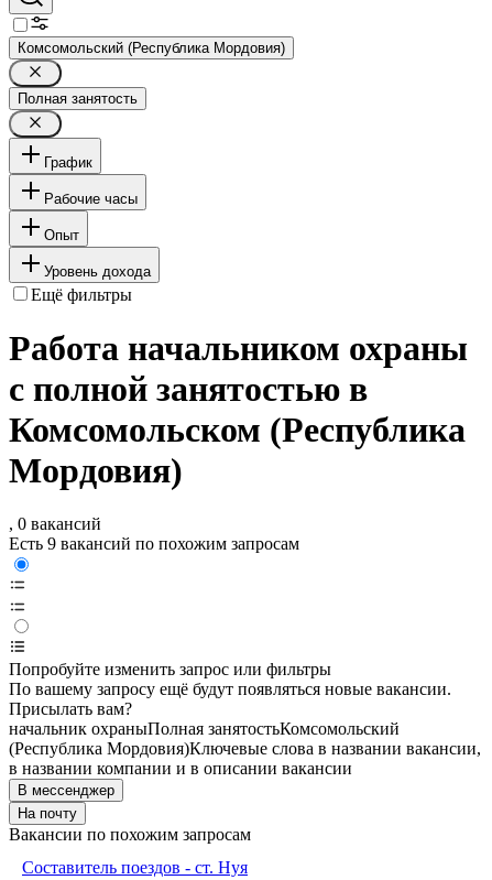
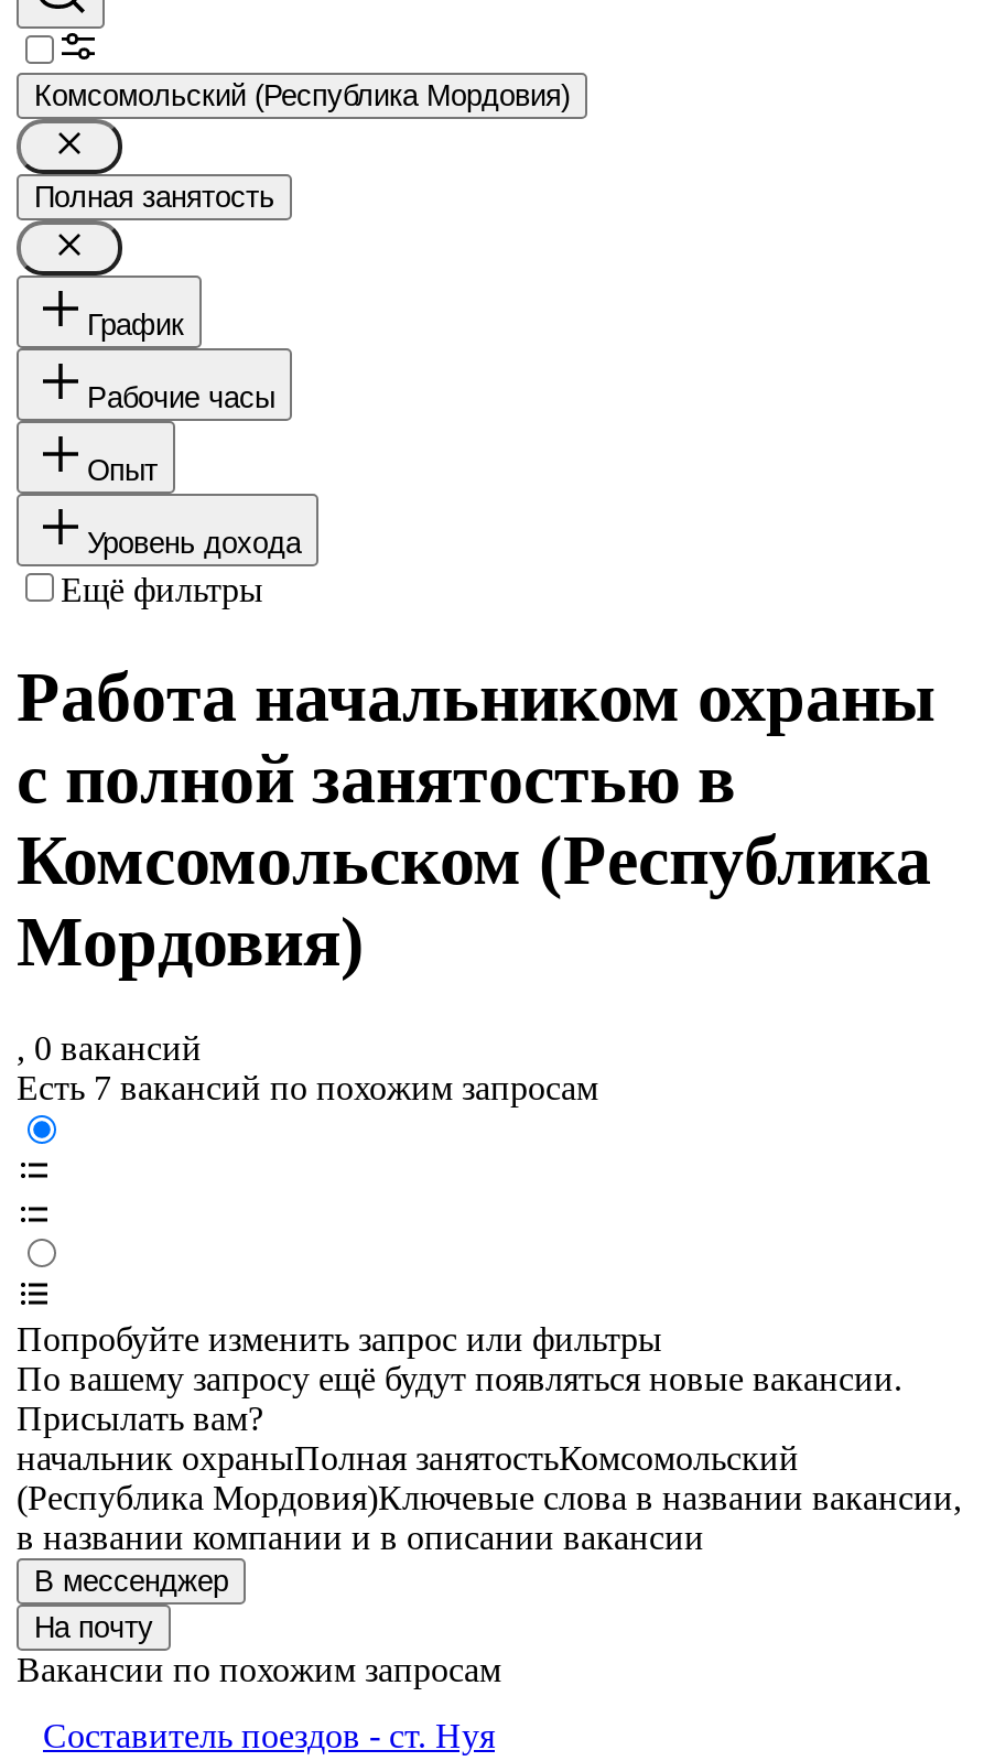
[9,535,299,553] Есть 9 вакансий по похожим запросам -> [17,1070,598,1108] Есть 7 вакансий по похожим запросам

